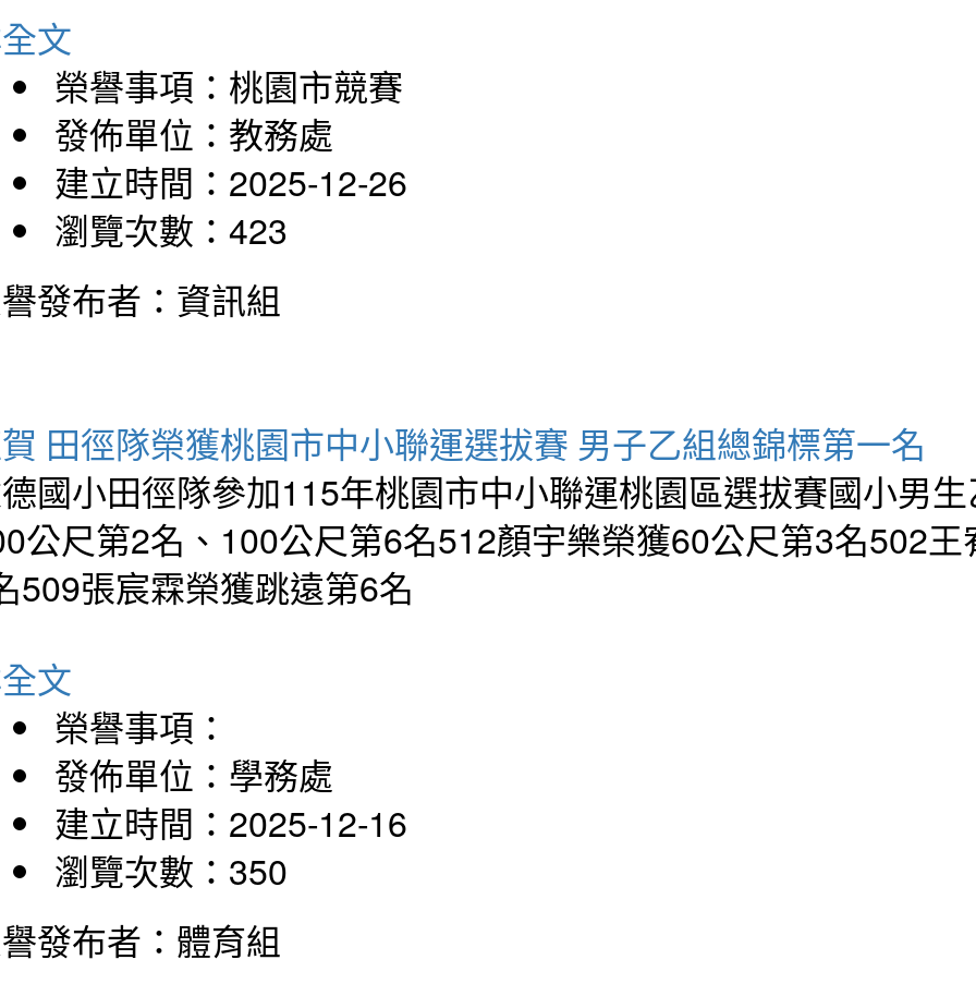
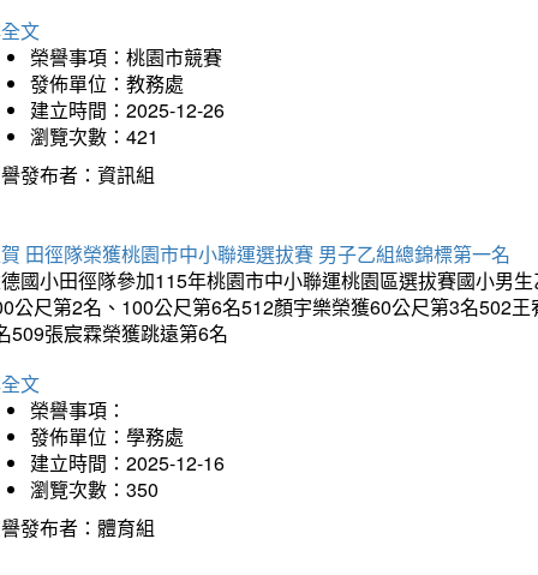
[54,205,288,255] 瀏覽次數：423 -> [30,122,159,150] 瀏覽次數：421

